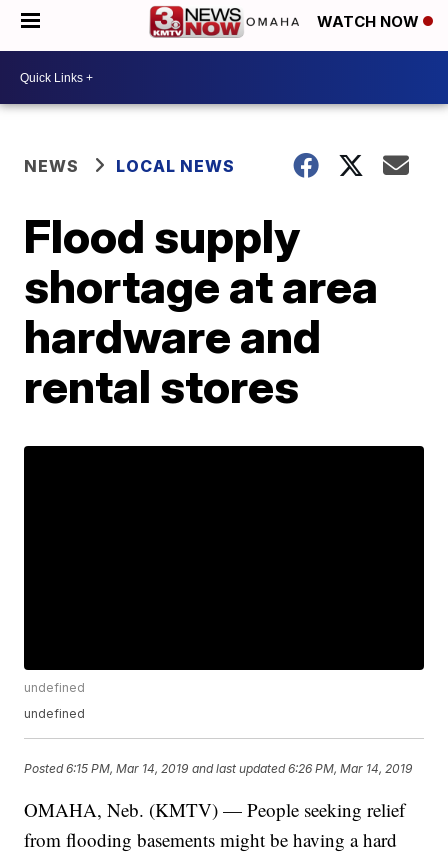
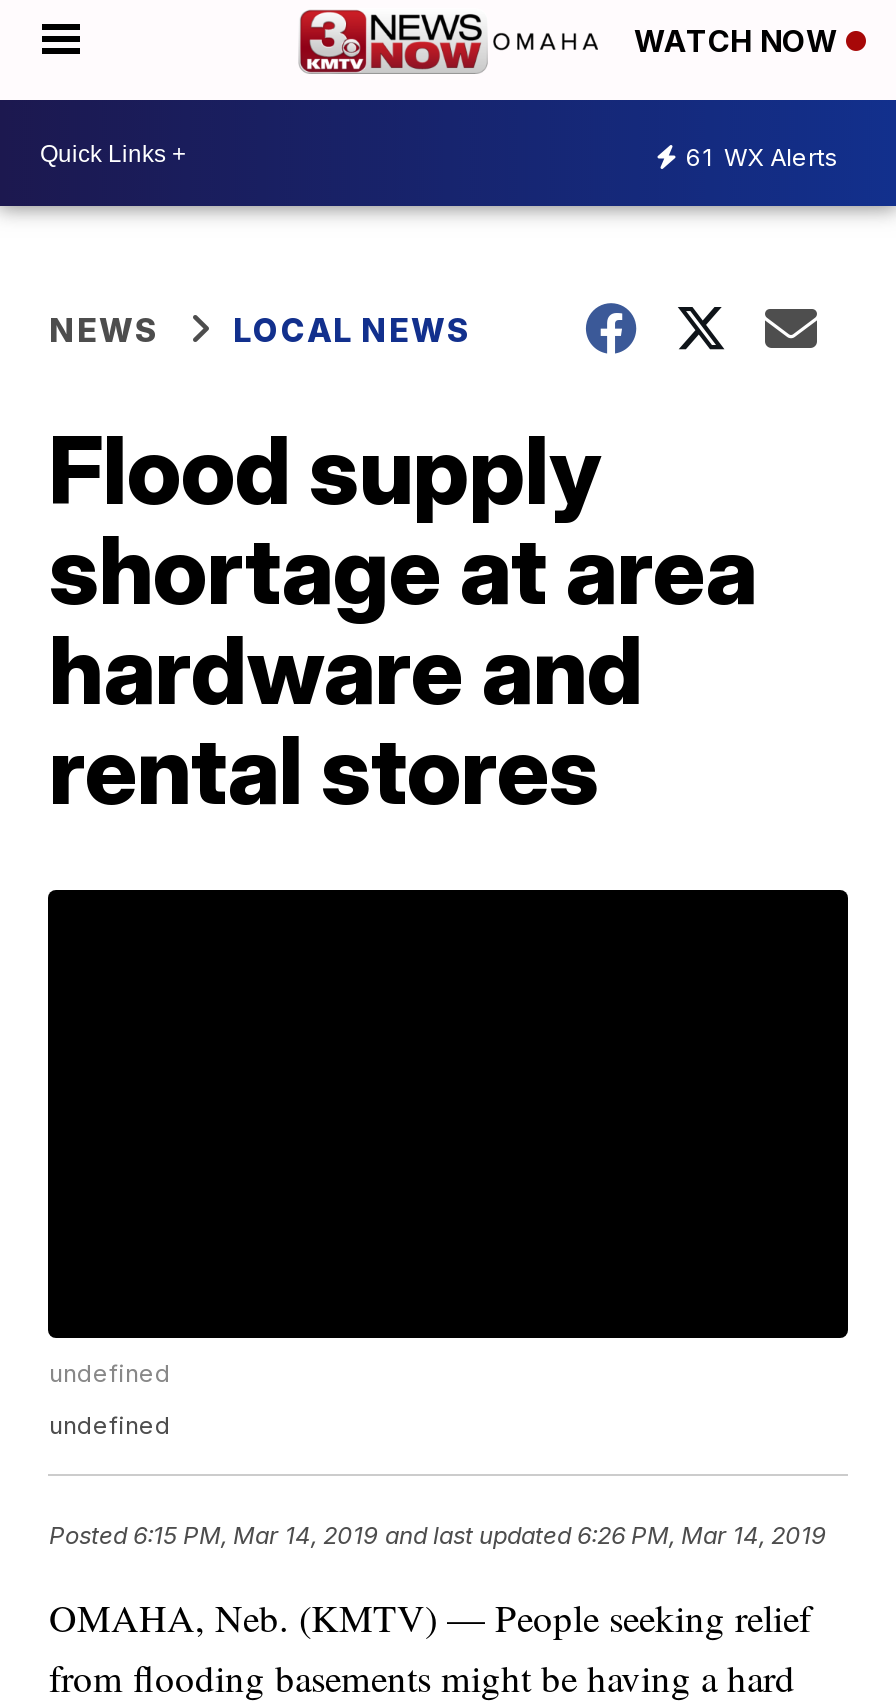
none -> [686,141,838,171] 61 WX Alerts

